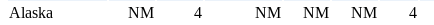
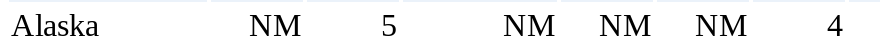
[194,4,202,21] 4 -> [381,7,397,41] 5

